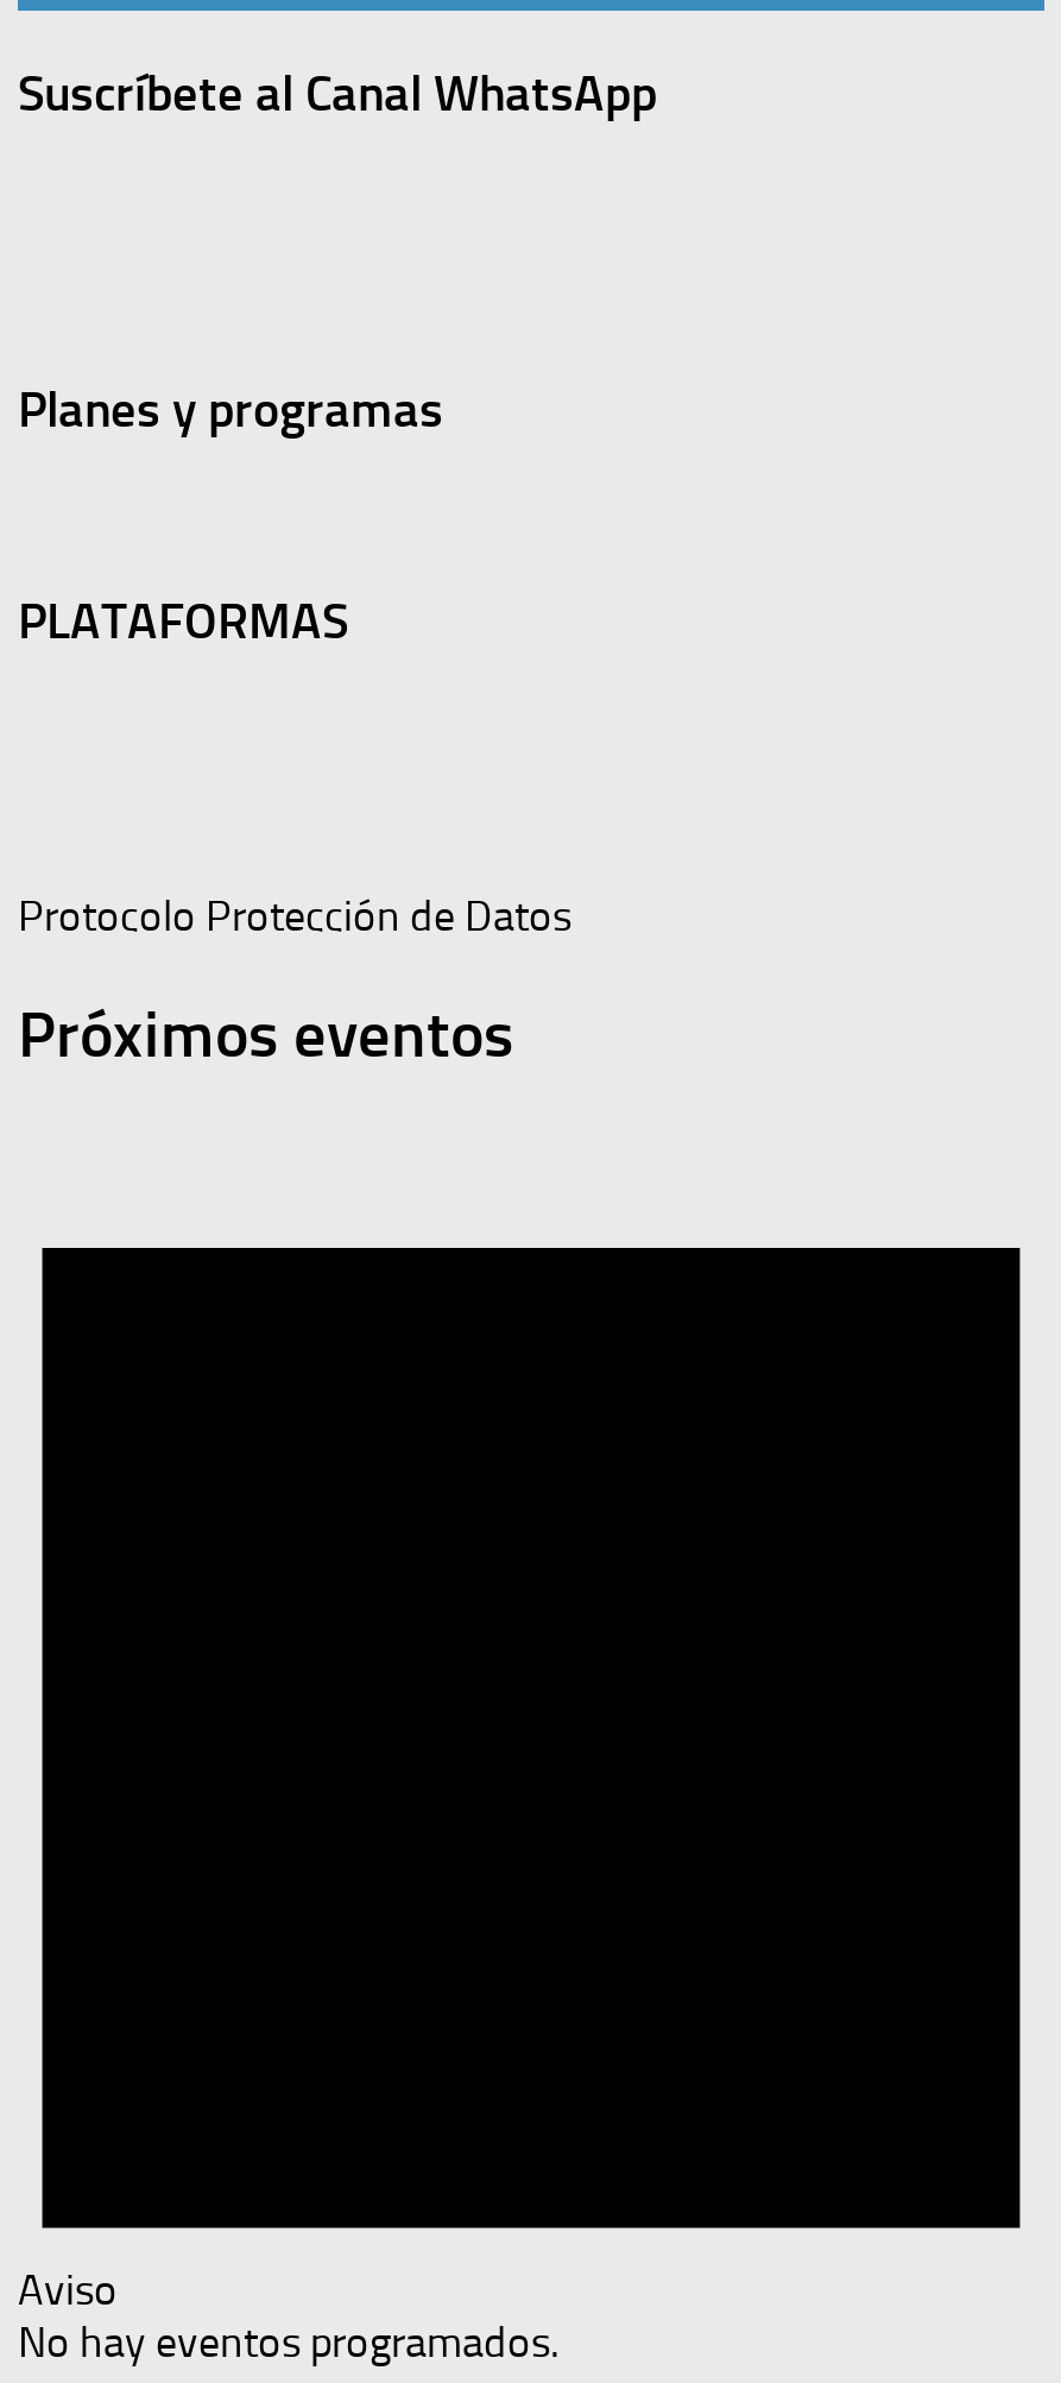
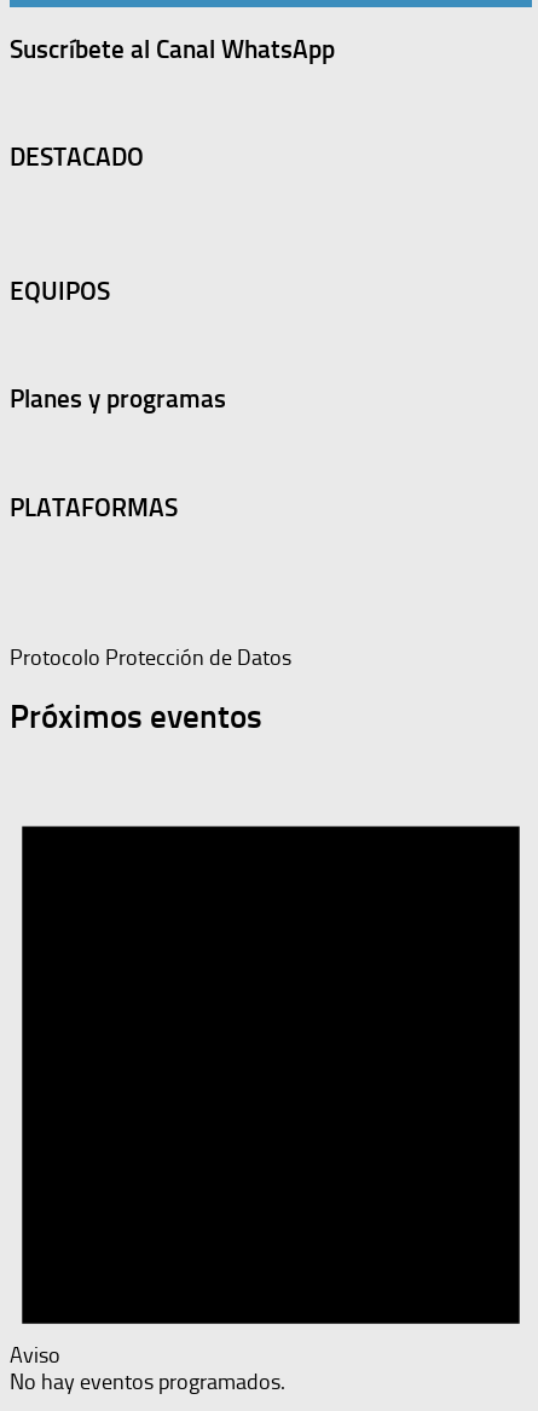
none -> [10,141,144,171] DESTACADO
none -> [10,276,110,306] EQUIPOS

